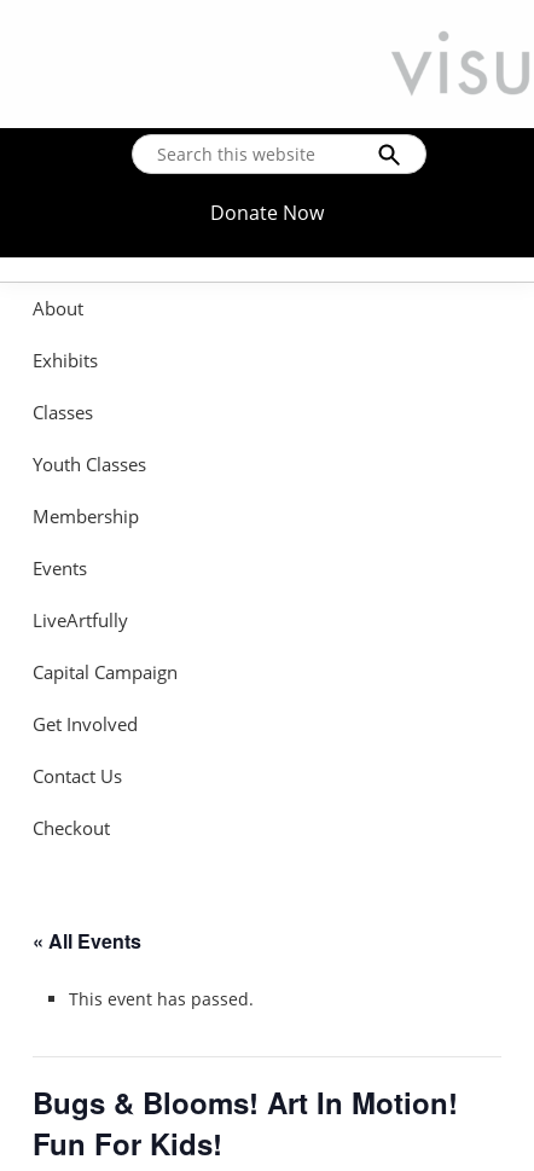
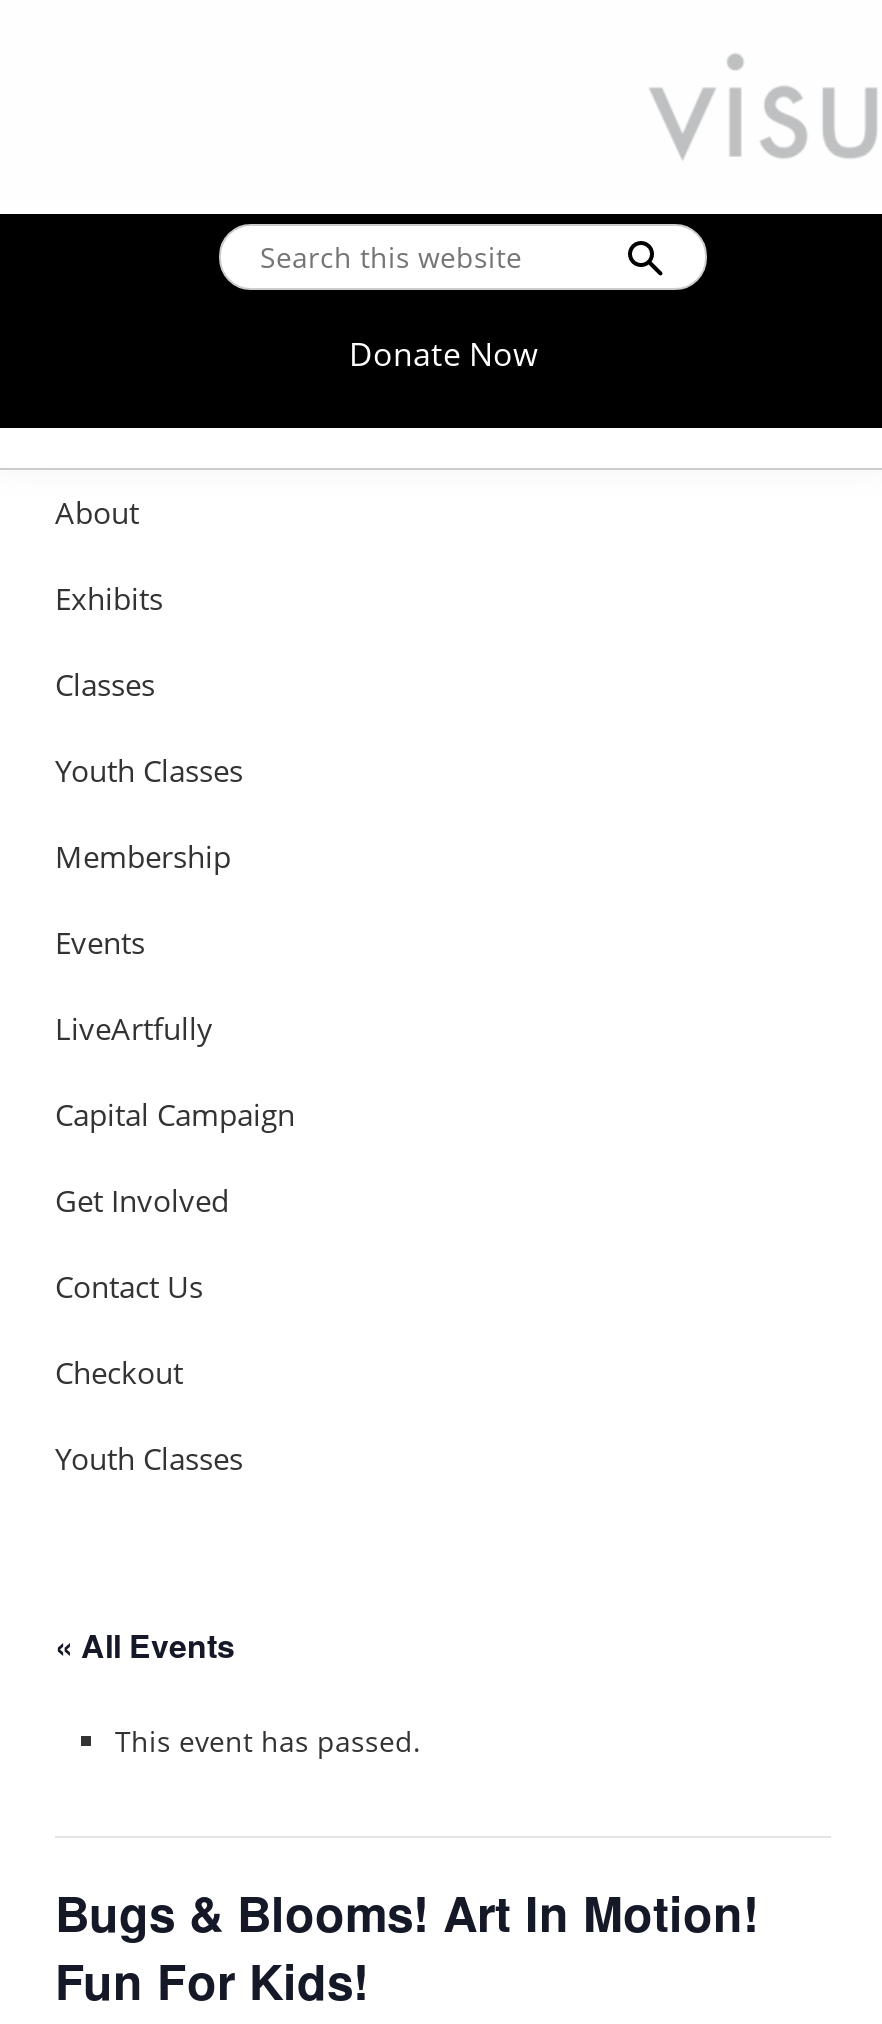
none -> [55,1438,243,1478] Youth Classes

